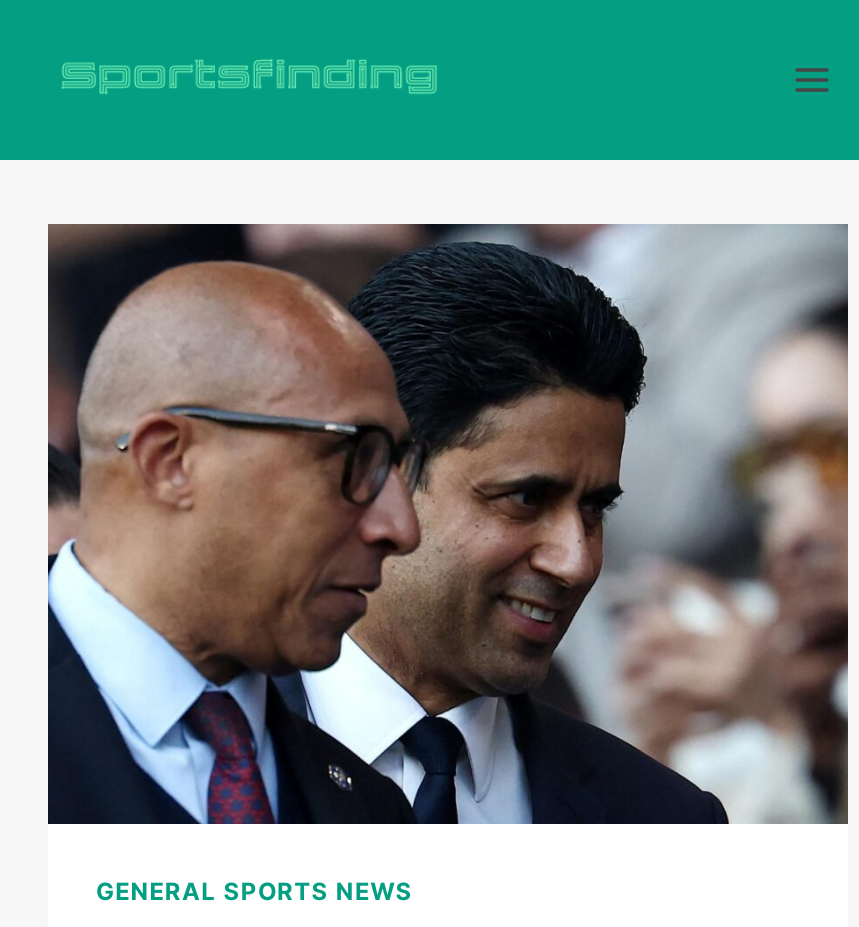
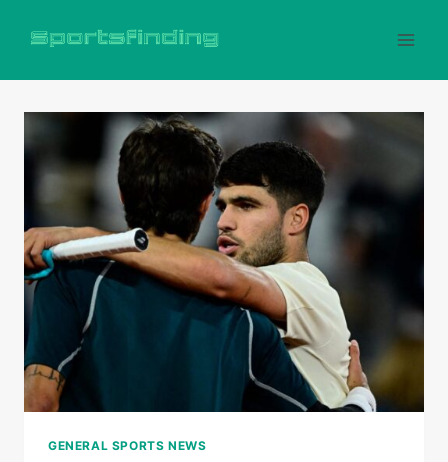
[46,222,850,826] [image] -> [23,111,425,413] [image]

